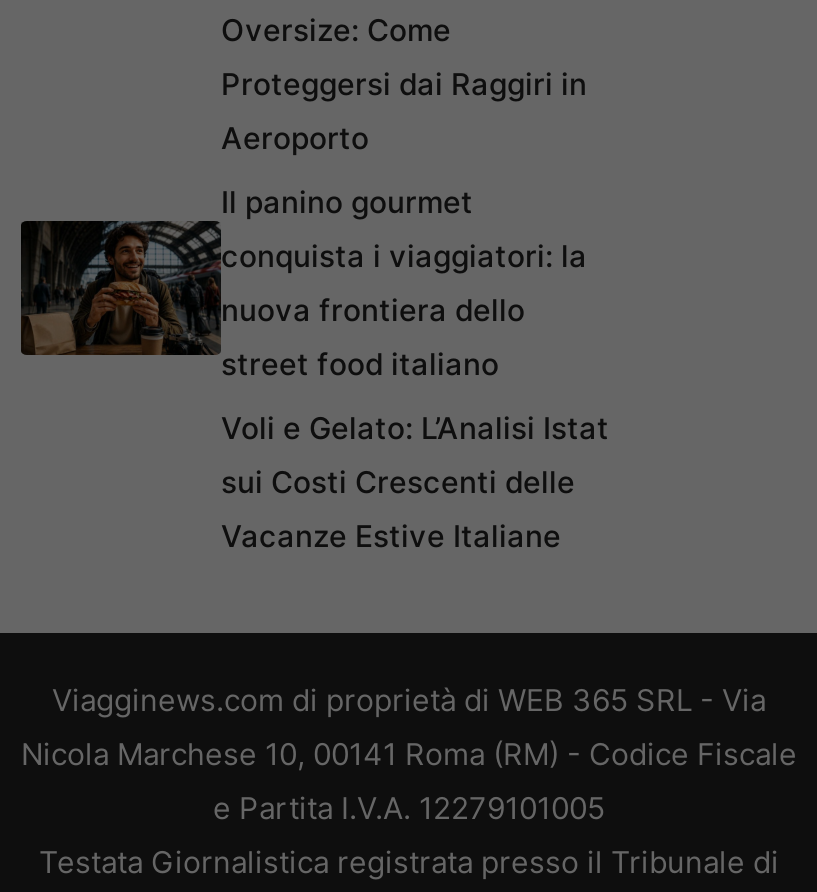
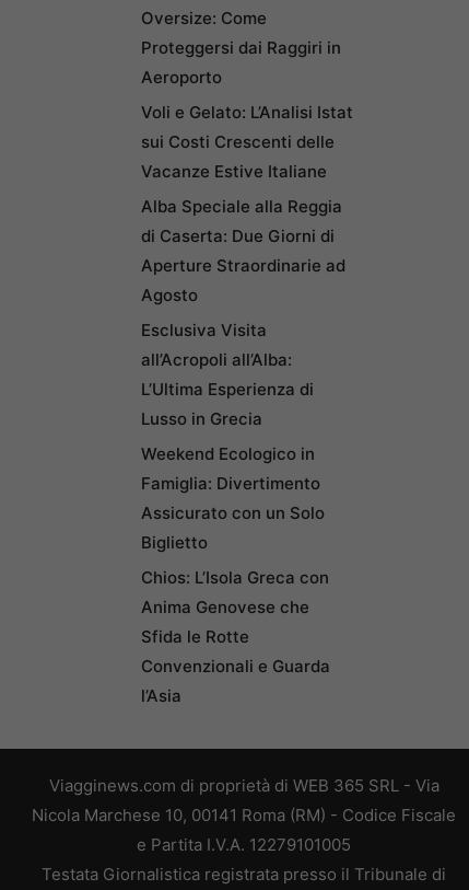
[19,183,587,383] [image] | Il panino gourmet | conquista i viaggiatori: la | nuova frontiera dello | street food italiano -> none
moved [221,409,609,555] -> [141,101,353,181]: Voli e Gelato: L’Analisi Istat | sui Costi Crescenti delle | Vacanze Estive Italiane
none -> [141,195,345,706] Alba Speciale alla Reggia | di Caserta: Due Giorni di | Aperture Straordinarie ad | Agosto | Esclusiva Visita | all’Acropoli all’Alba: | L’Ultima Esperienza di | Lusso in Grecia | Weekend Ecologico in | Famiglia: Divertimento | Assicurato con un Solo | Biglietto | Chios: L’Isola Greca con | Anima Genovese che | Sfida le Rotte | Convenzionali e Guarda | l’Asia

